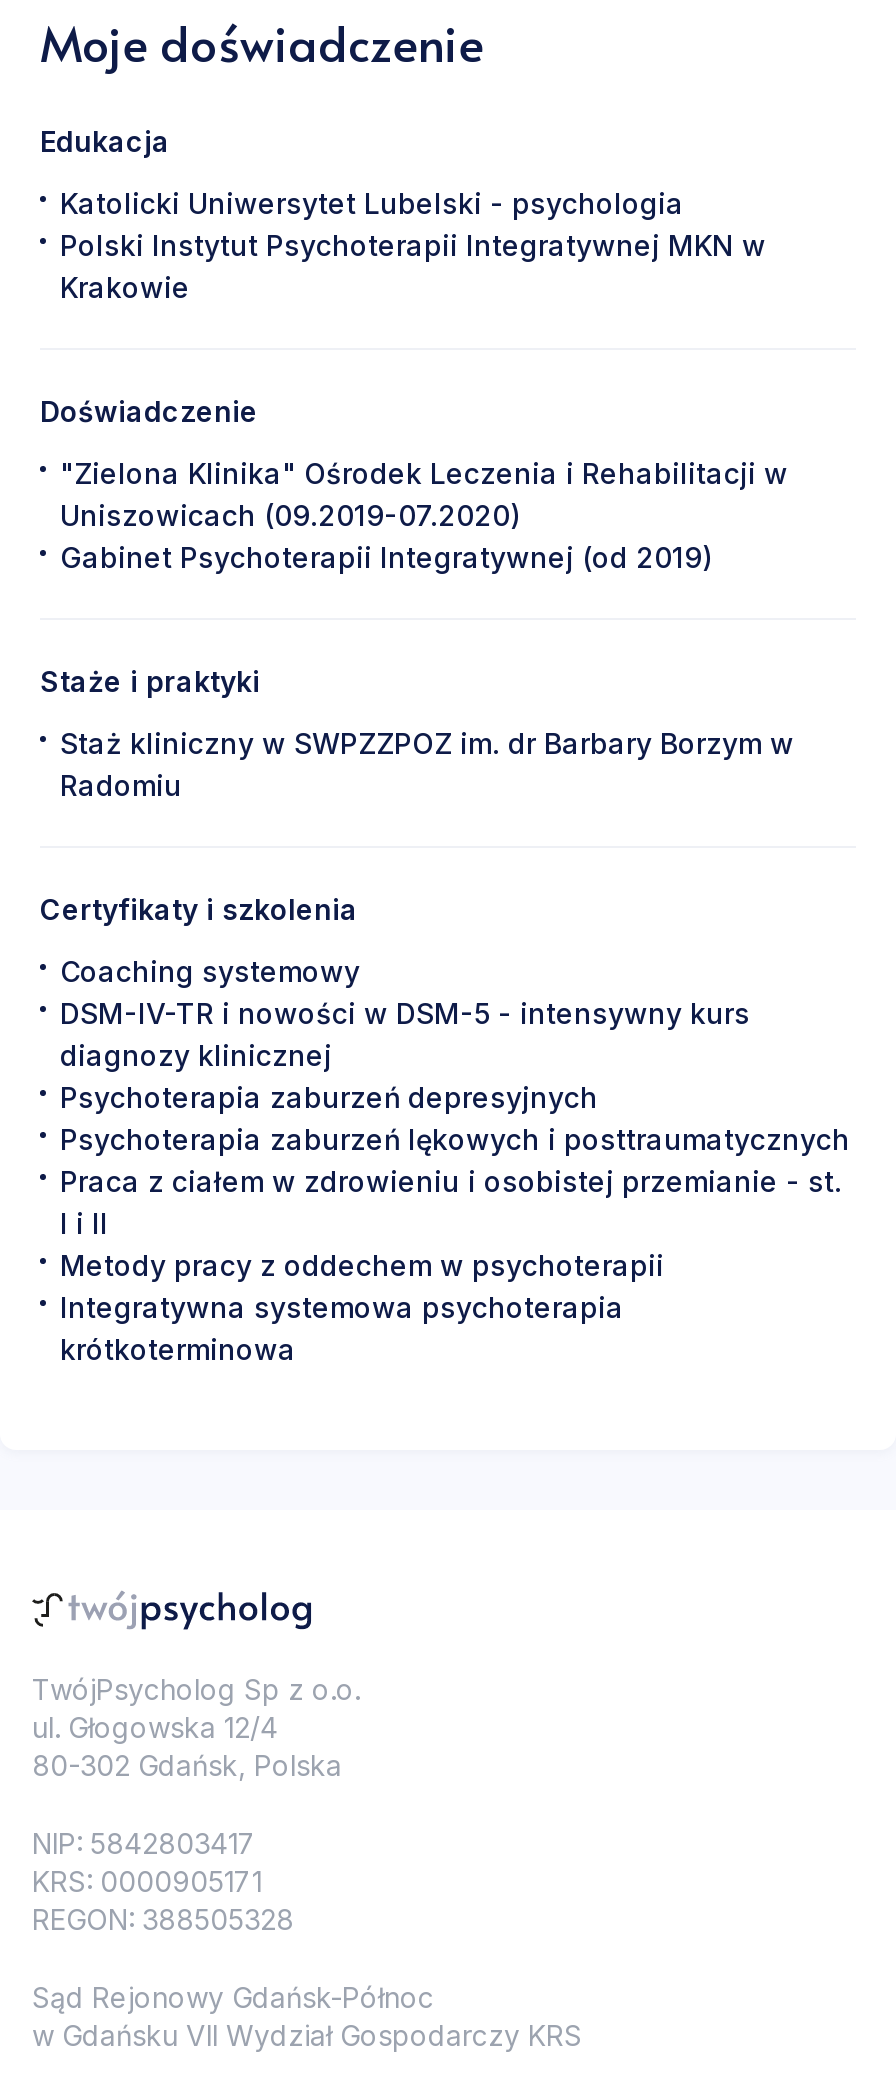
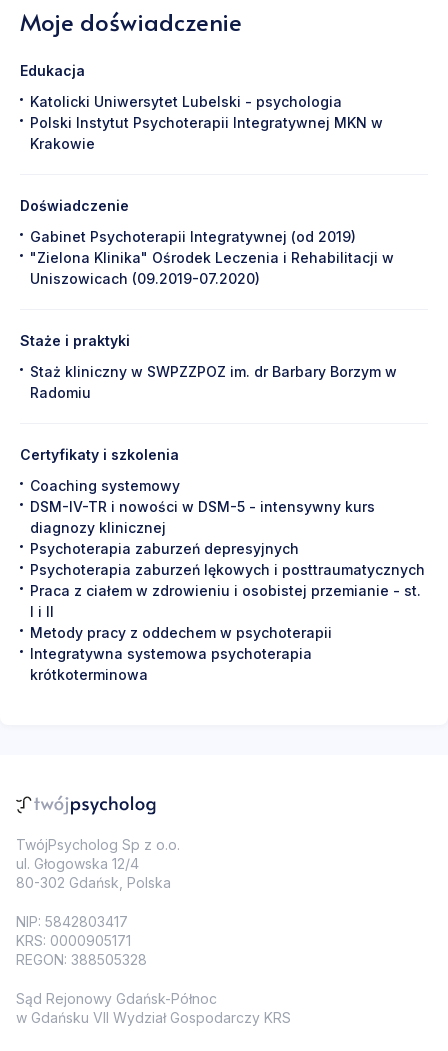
moved [60,455,788,531] -> [30,249,394,287]: "Zielona Klinika" Ośrodek Leczenia i Rehabilitacji w | Uniszowicach (09.2019-07.2020)
moved [60,539,712,573] -> [30,228,356,245]: Gabinet Psychoterapii Integratywnej (od 2019)

